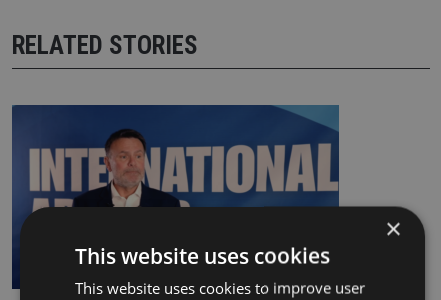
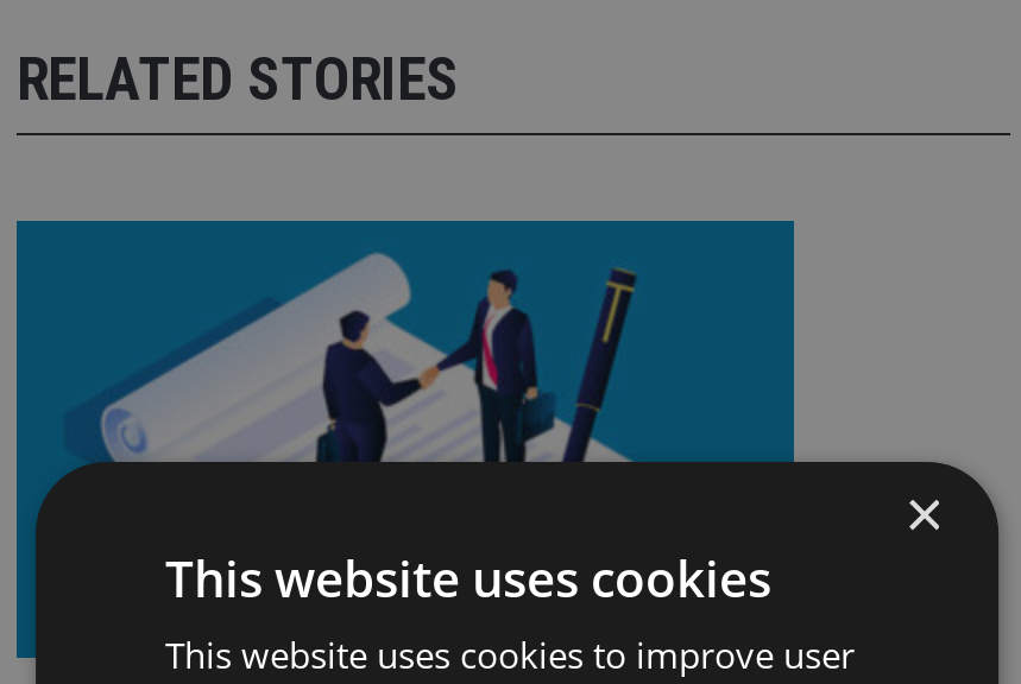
[12,105,339,289] [image] -> [17,221,794,658] [image]

